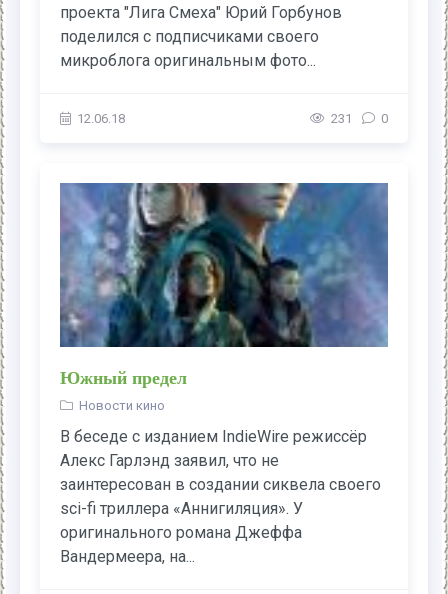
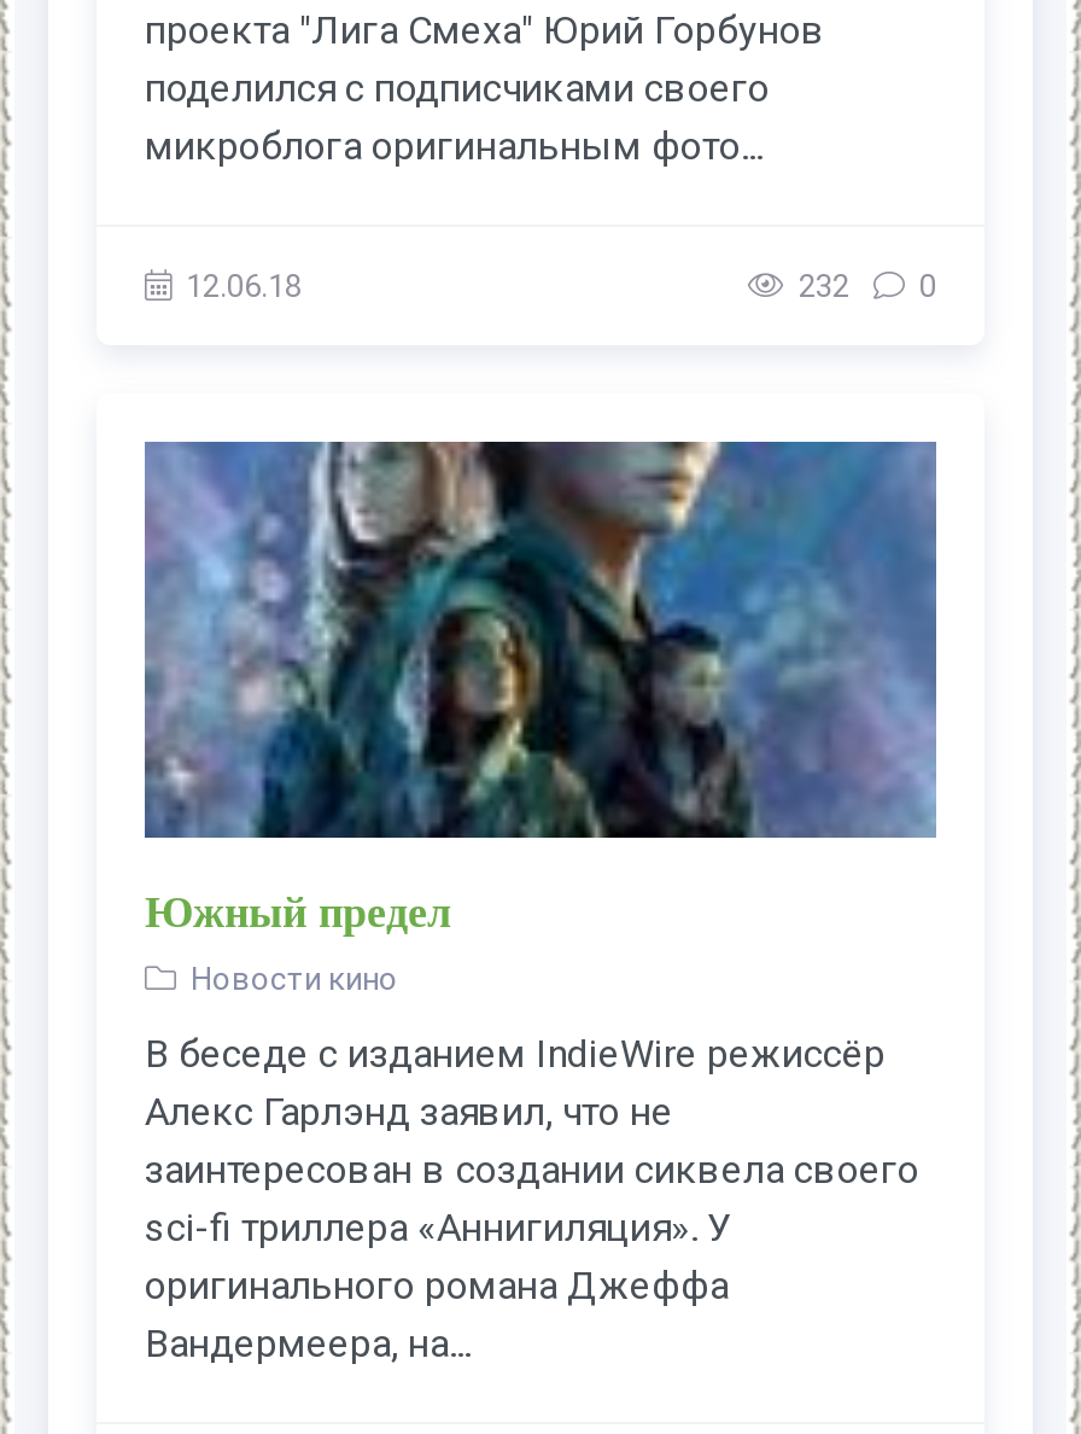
[331,111,388,126] 231 0 -> [799,268,936,304] 232 0

